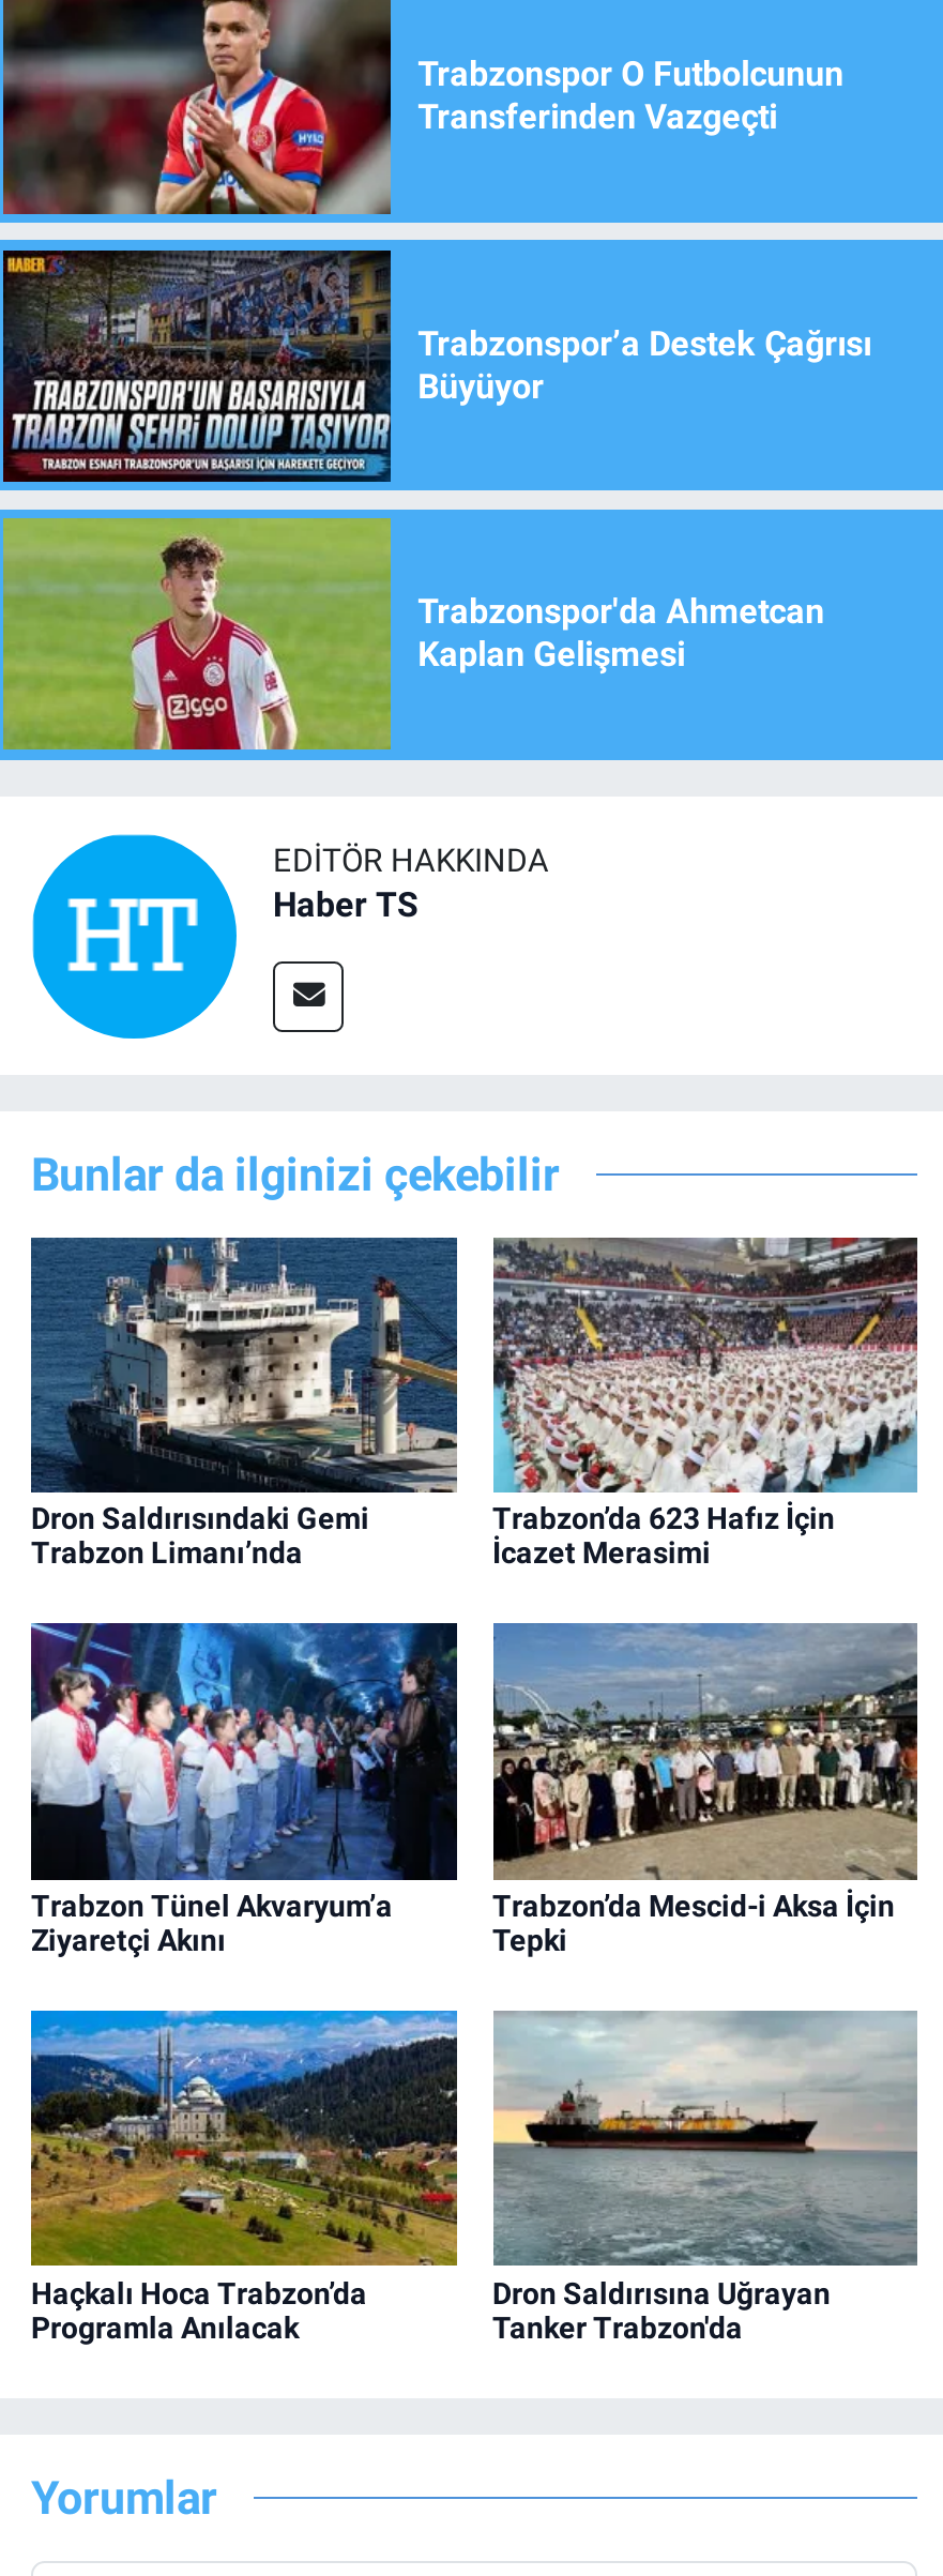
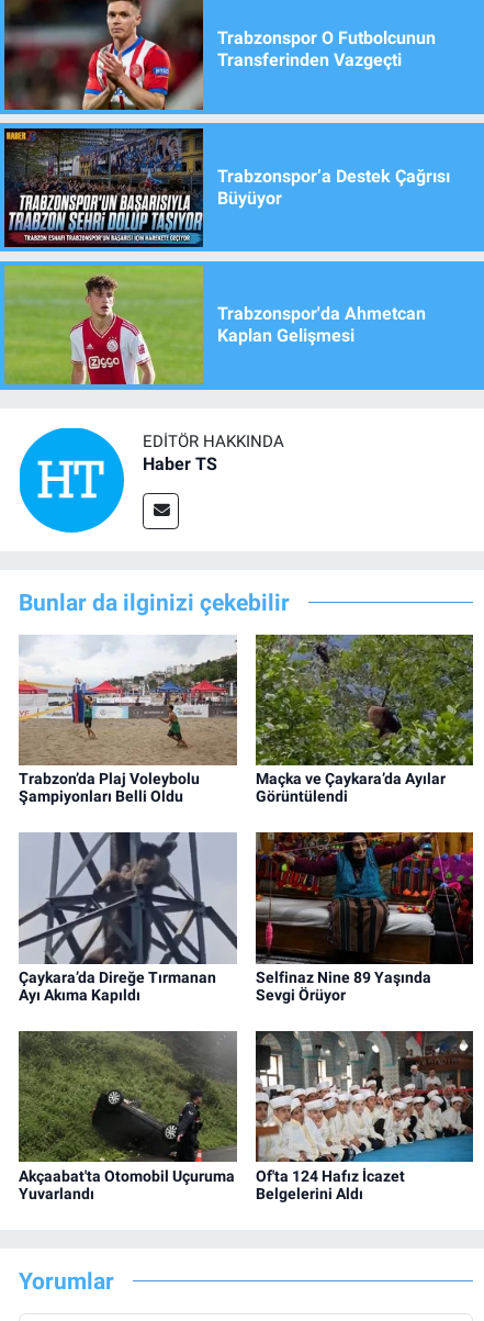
[29,1236,459,1569] [image] | Dron Saldırısındaki Gemi | Trabzon Limanı’nda -> [18,635,238,805] [image] | Trabzon’da Plaj Voleybolu | Şampiyonları Belli Oldu
[491,1238,919,1569] [image] | Trabzon’da 623 Hafız İçin | İcazet Merasimi -> [255,634,474,805] [image] | Maçka ve Çaykara’da Ayılar | Görüntülendi
[29,1621,459,1957] [image] | Trabzon Tünel Akvaryum’a | Ziyaretçi Akını -> [19,831,237,1003] [image] | Çaykara’da Direğe Tırmanan | Ayı Akıma Kapıldı
[491,1621,919,1957] [image] | Trabzon’da Mescid-i Aksa İçin | Tepki -> [255,831,474,1003] [image] | Selfinaz Nine 89 Yaşında | Sevgi Örüyor
[29,2009,457,2344] [image] | Haçkalı Hoca Trabzon’da | Programla Anılacak -> [18,1030,237,1202] [image] | Akçaabat'ta Otomobil Uçuruma | Yuvarlandı
[491,2011,917,2344] [image] | Dron Saldırısına Uğrayan | Tanker Trabzon'da -> [255,1030,473,1202] [image] | Of'ta 124 Hafız İcazet | Belgelerini Aldı

